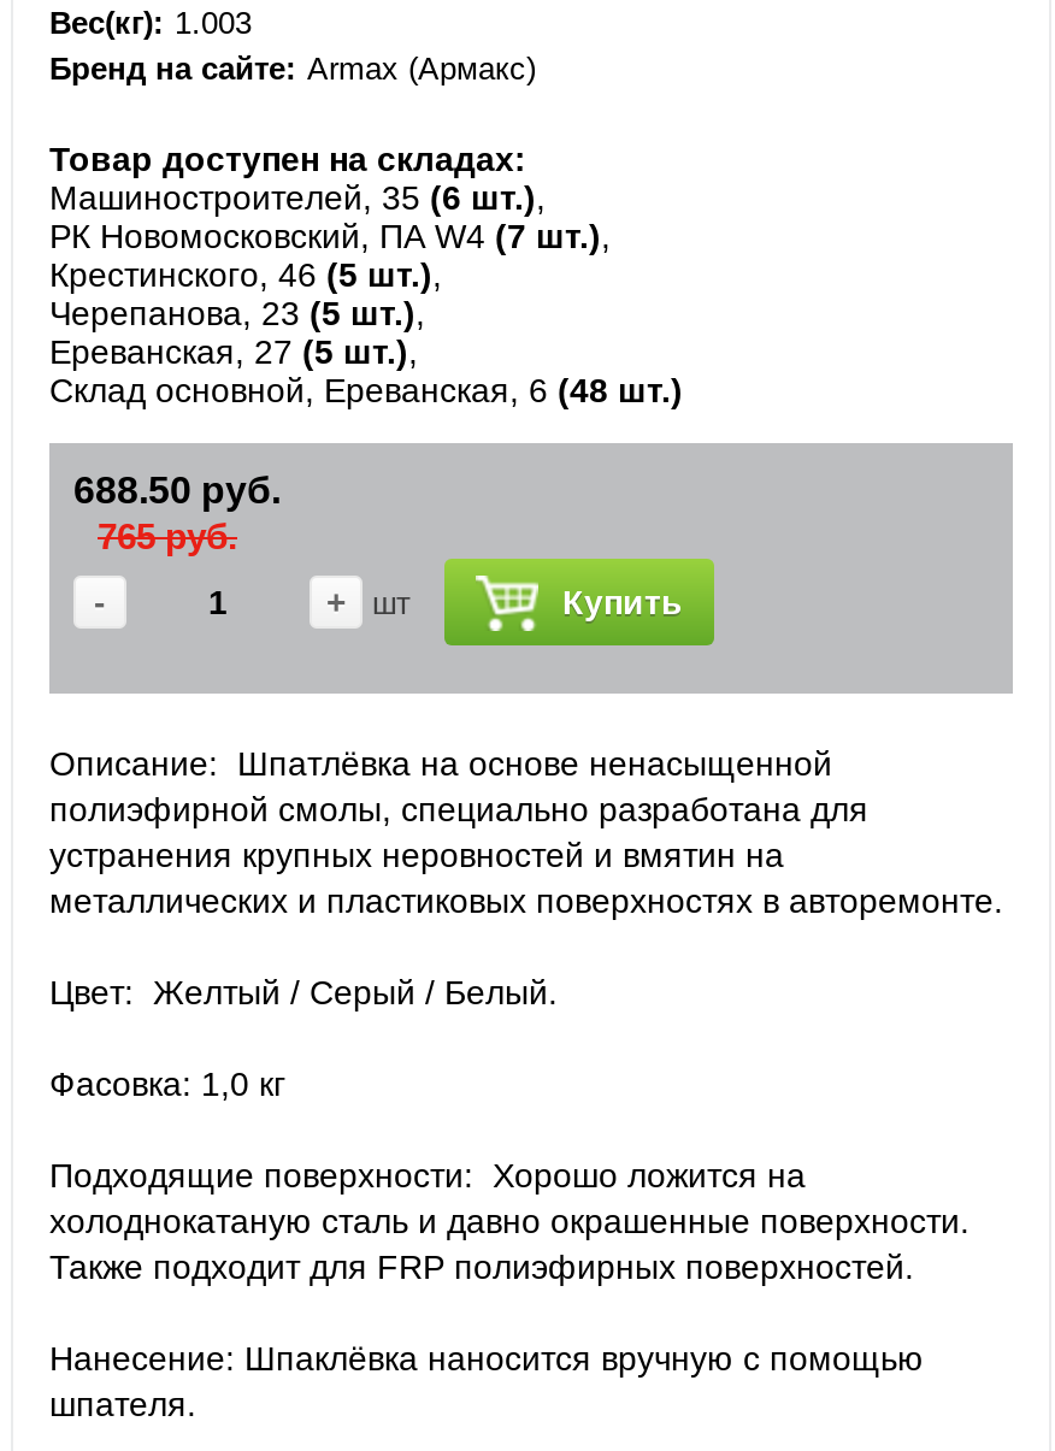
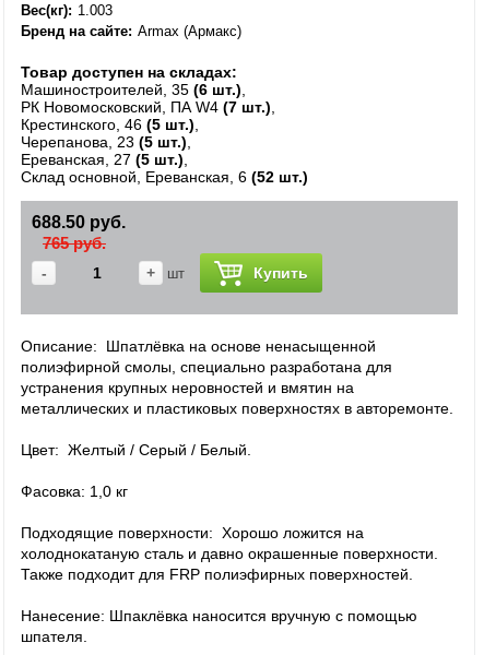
[49,372,683,410] Склад основной, Ереванская, 6 (48 шт.) -> [21,168,308,186] Склад основной, Ереванская, 6 (52 шт.)

